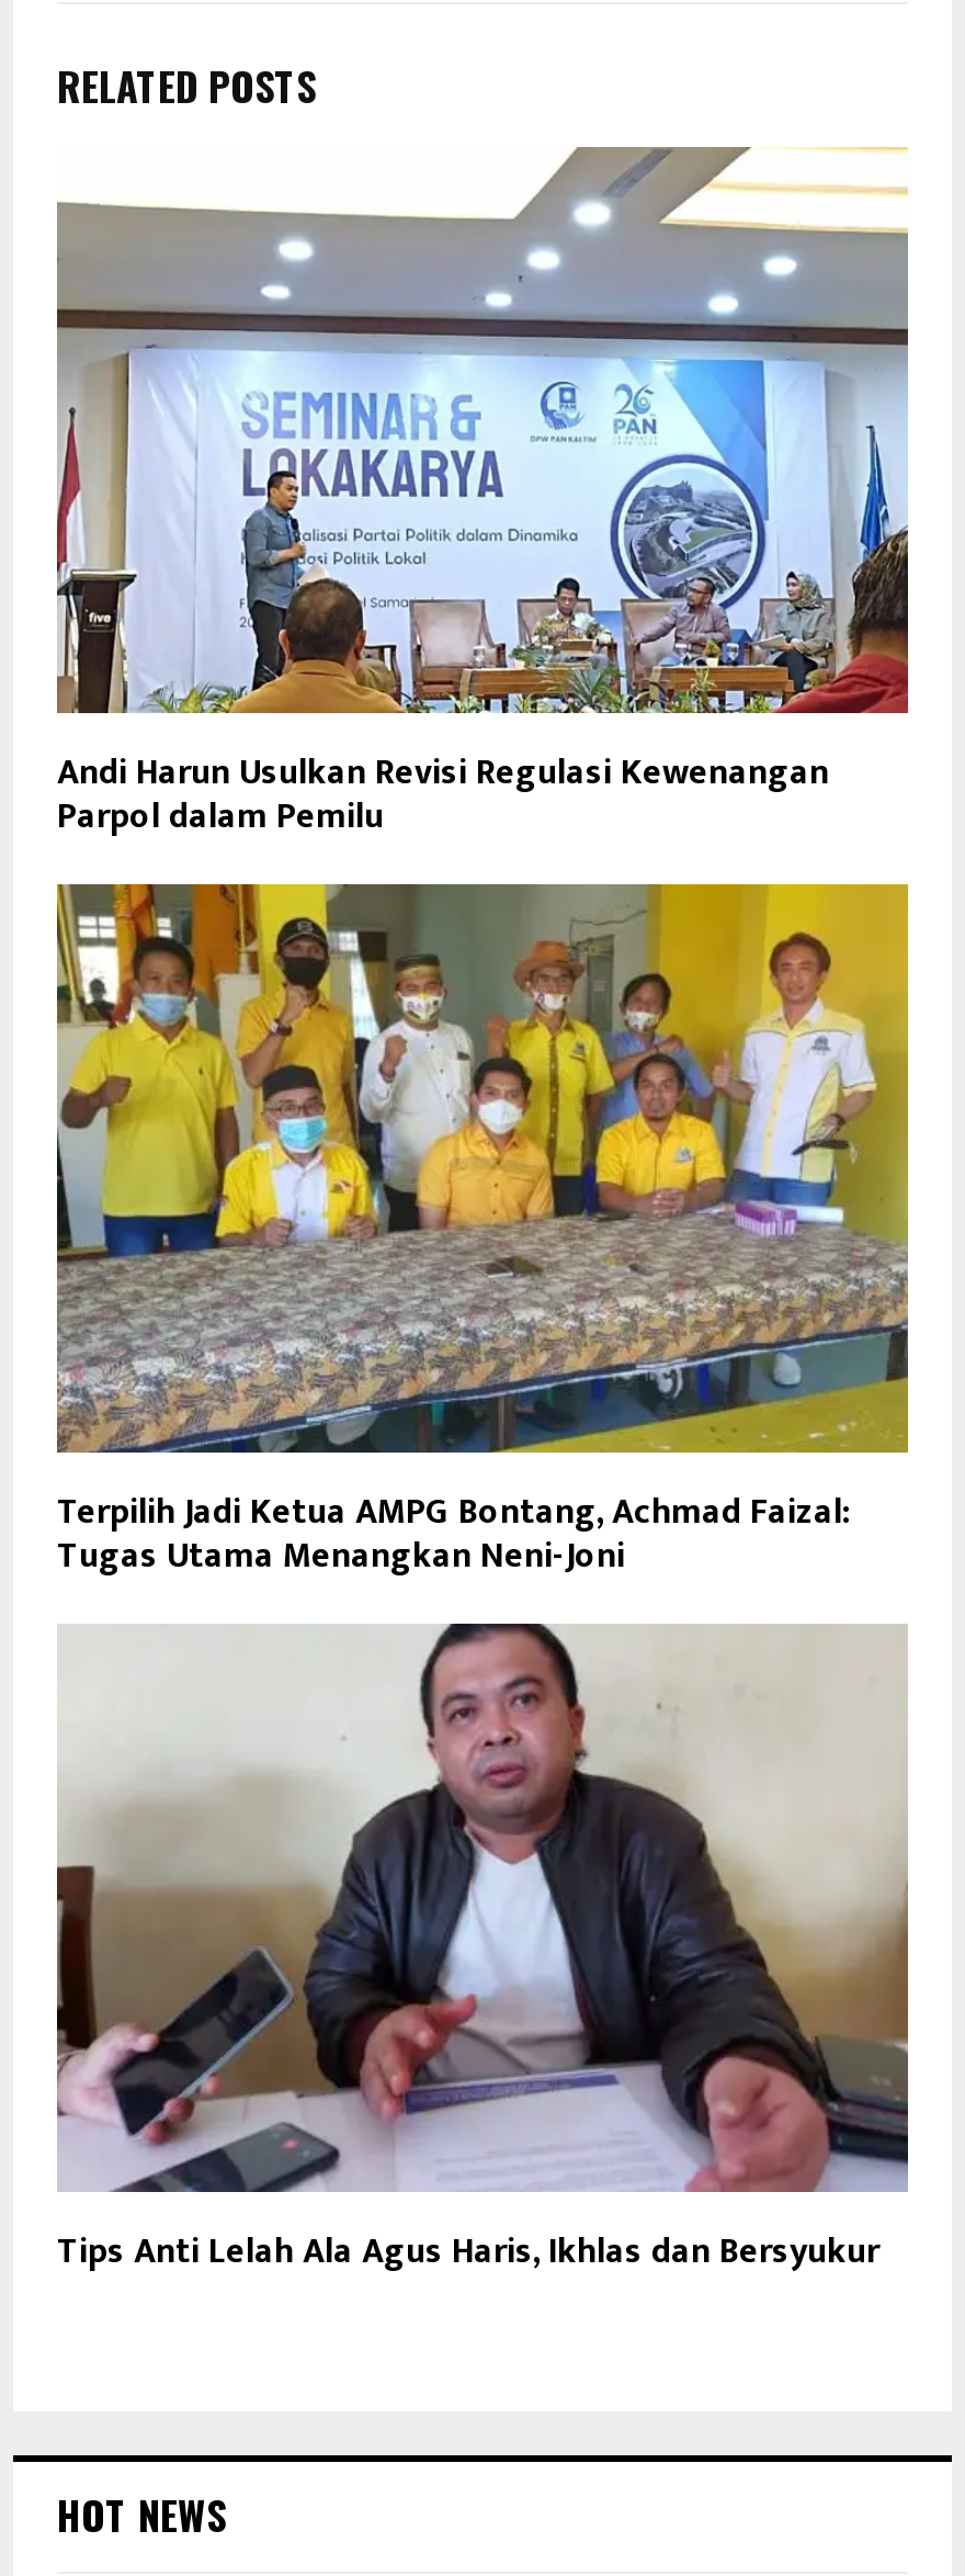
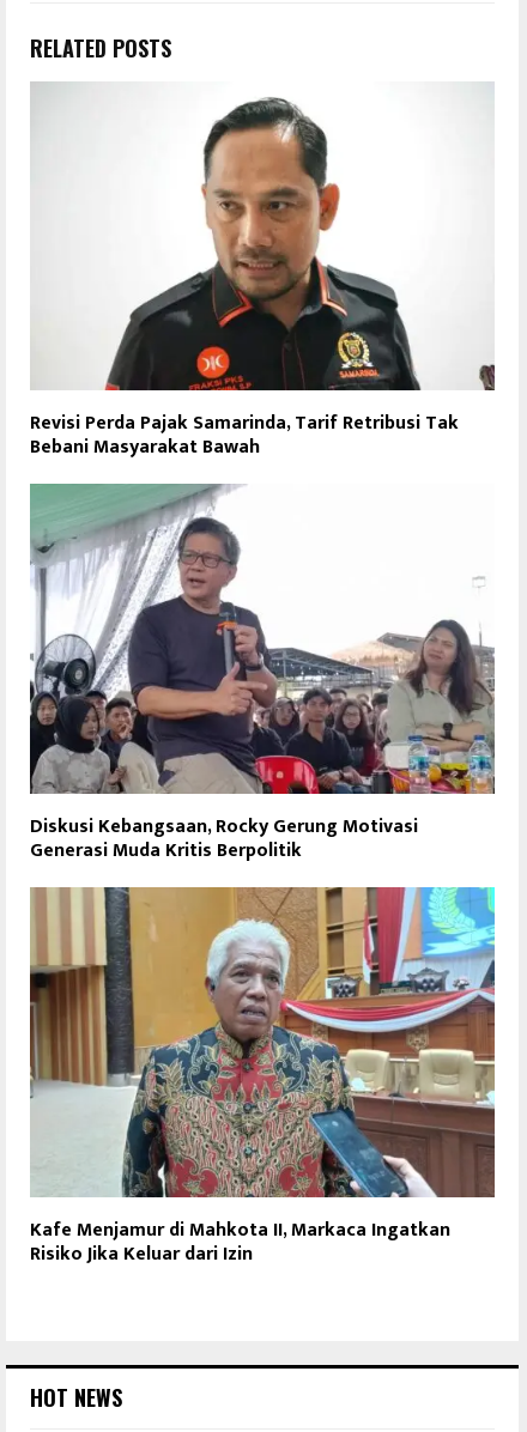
[55,145,910,847] [image] | Andi Harun Usulkan Revisi Regulasi Kewenangan | Parpol dalam Pemilu -> [30,83,495,464] [image] | Revisi Perda Pajak Samarinda, Tarif Retribusi Tak | Bebani Masyarakat Bawah
[55,882,910,1586] [image] | Terpilih Jadi Ketua AMPG Bontang, Achmad Faizal: | Tugas Utama Menangkan Neni-Joni -> [29,484,495,867] [image] | Diskusi Kebangsaan, Rocky Gerung Motivasi | Generasi Muda Kritis Berpolitik
[55,1622,908,2281] [image] | Tips Anti Lelah Ala Agus Haris, Ikhlas dan Bersyukur -> [29,886,496,1270] [image] | Kafe Menjamur di Mahkota II, Markaca Ingatkan | Risiko Jika Keluar dari Izin

